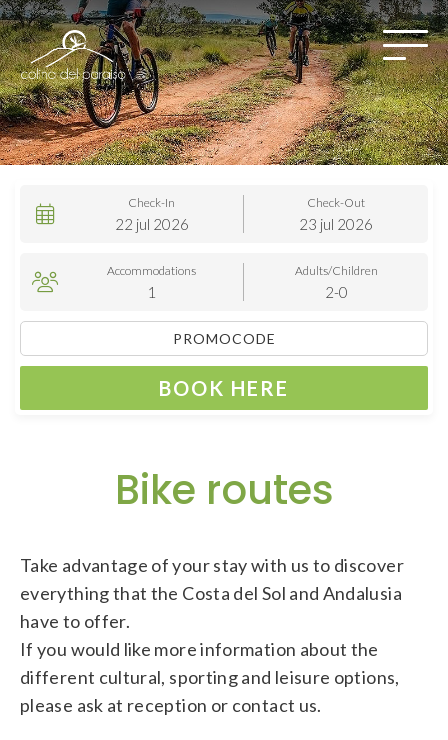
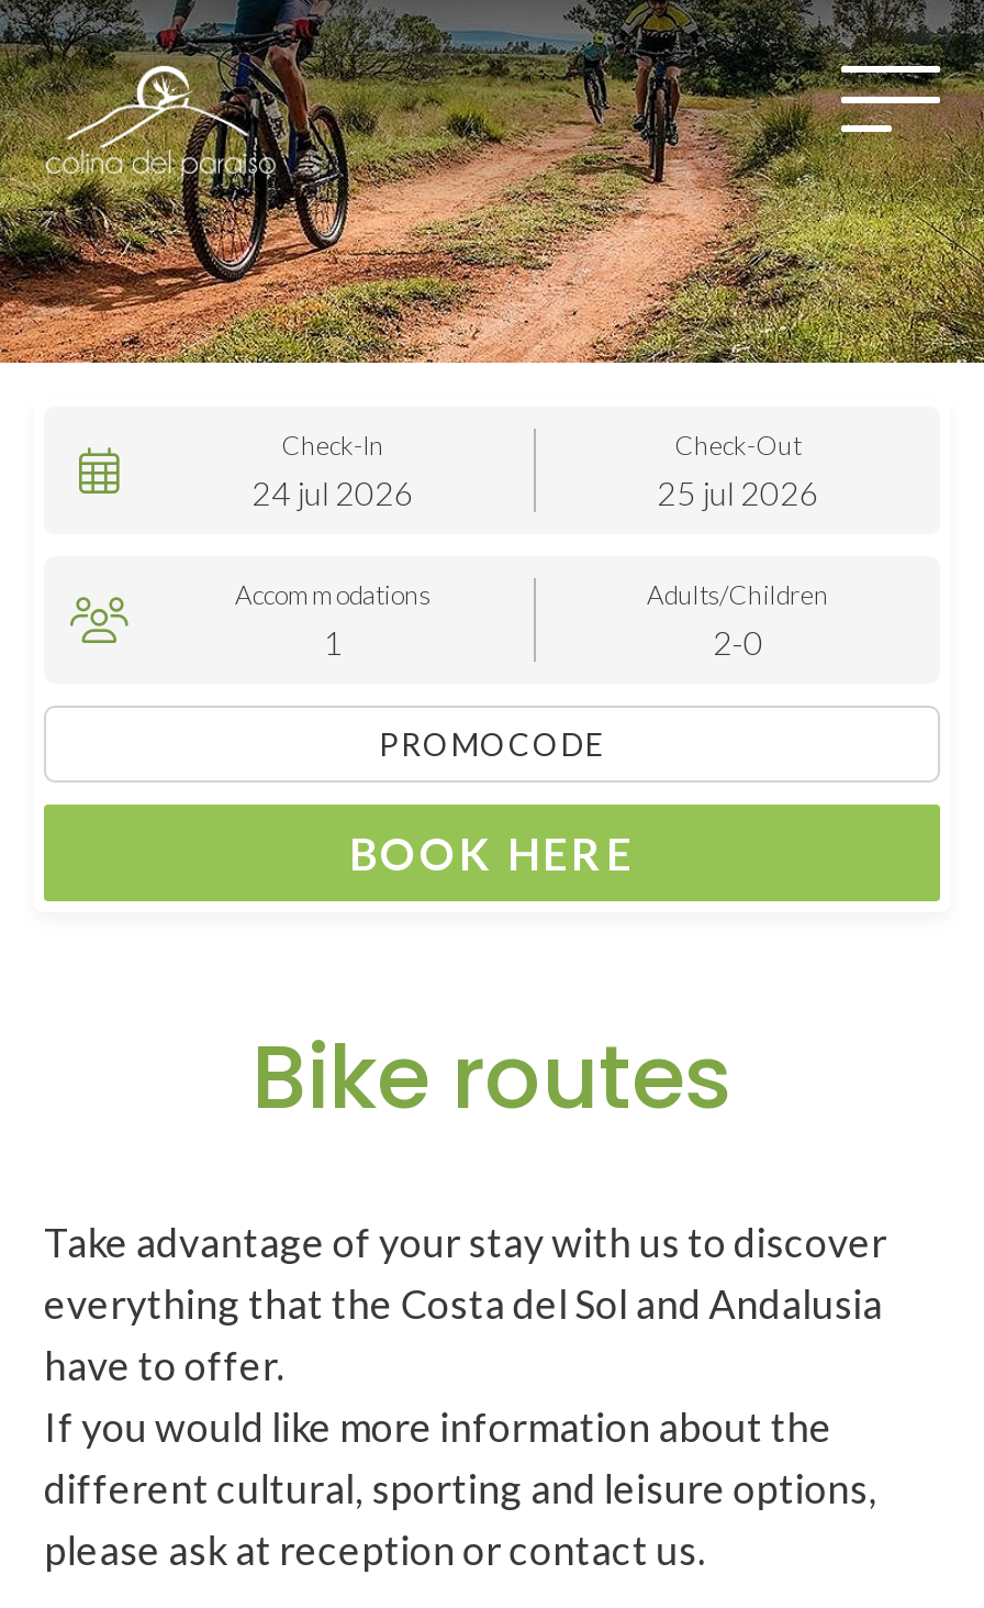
[114,215,188,233] 22 jul 2026 -> [251,473,414,512] 24 jul 2026
[299,215,373,233] 23 jul 2026 -> [657,473,819,512] 25 jul 2026

